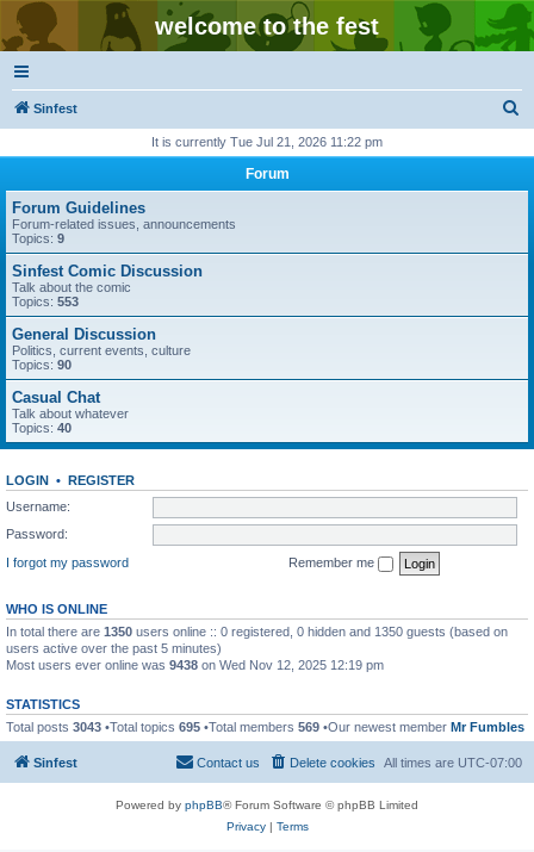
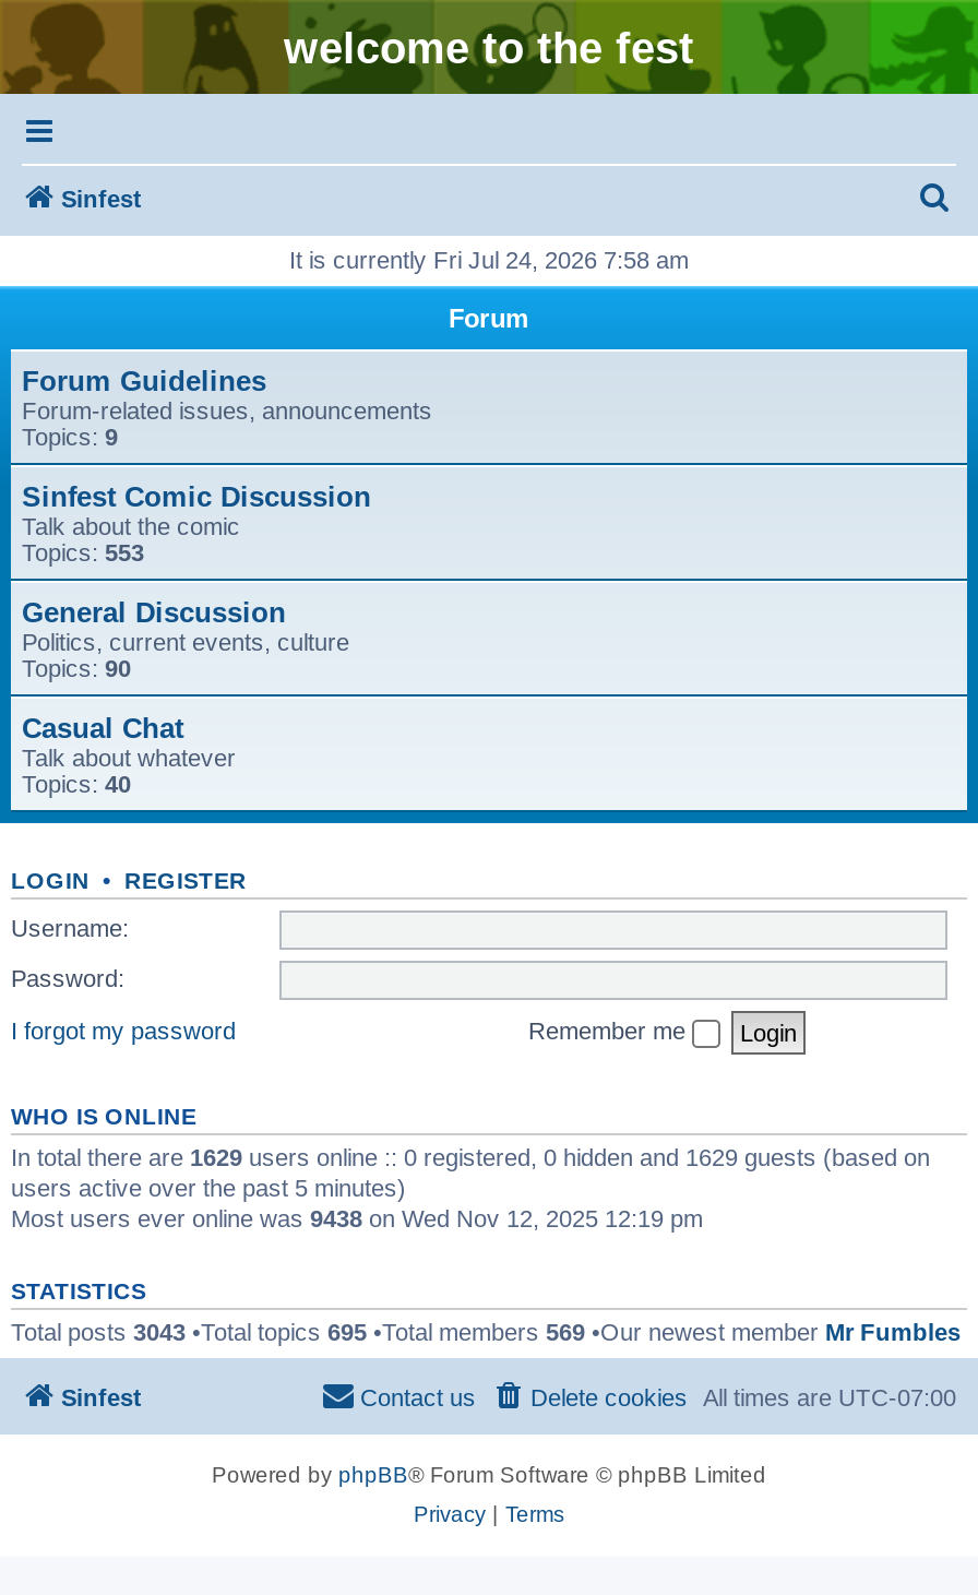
[151,135,383,149] It is currently Tue Jul 21, 2026 11:22 pm -> [289,247,689,273] It is currently Fri Jul 24, 2026 7:58 am
[6,624,508,638] In total there are 1350 users online :: 0 registered, 0 hidden and 1350 guests (based on -> [11,1143,930,1169] In total there are 1629 users online :: 0 registered, 0 hidden and 1629 guests (based on

